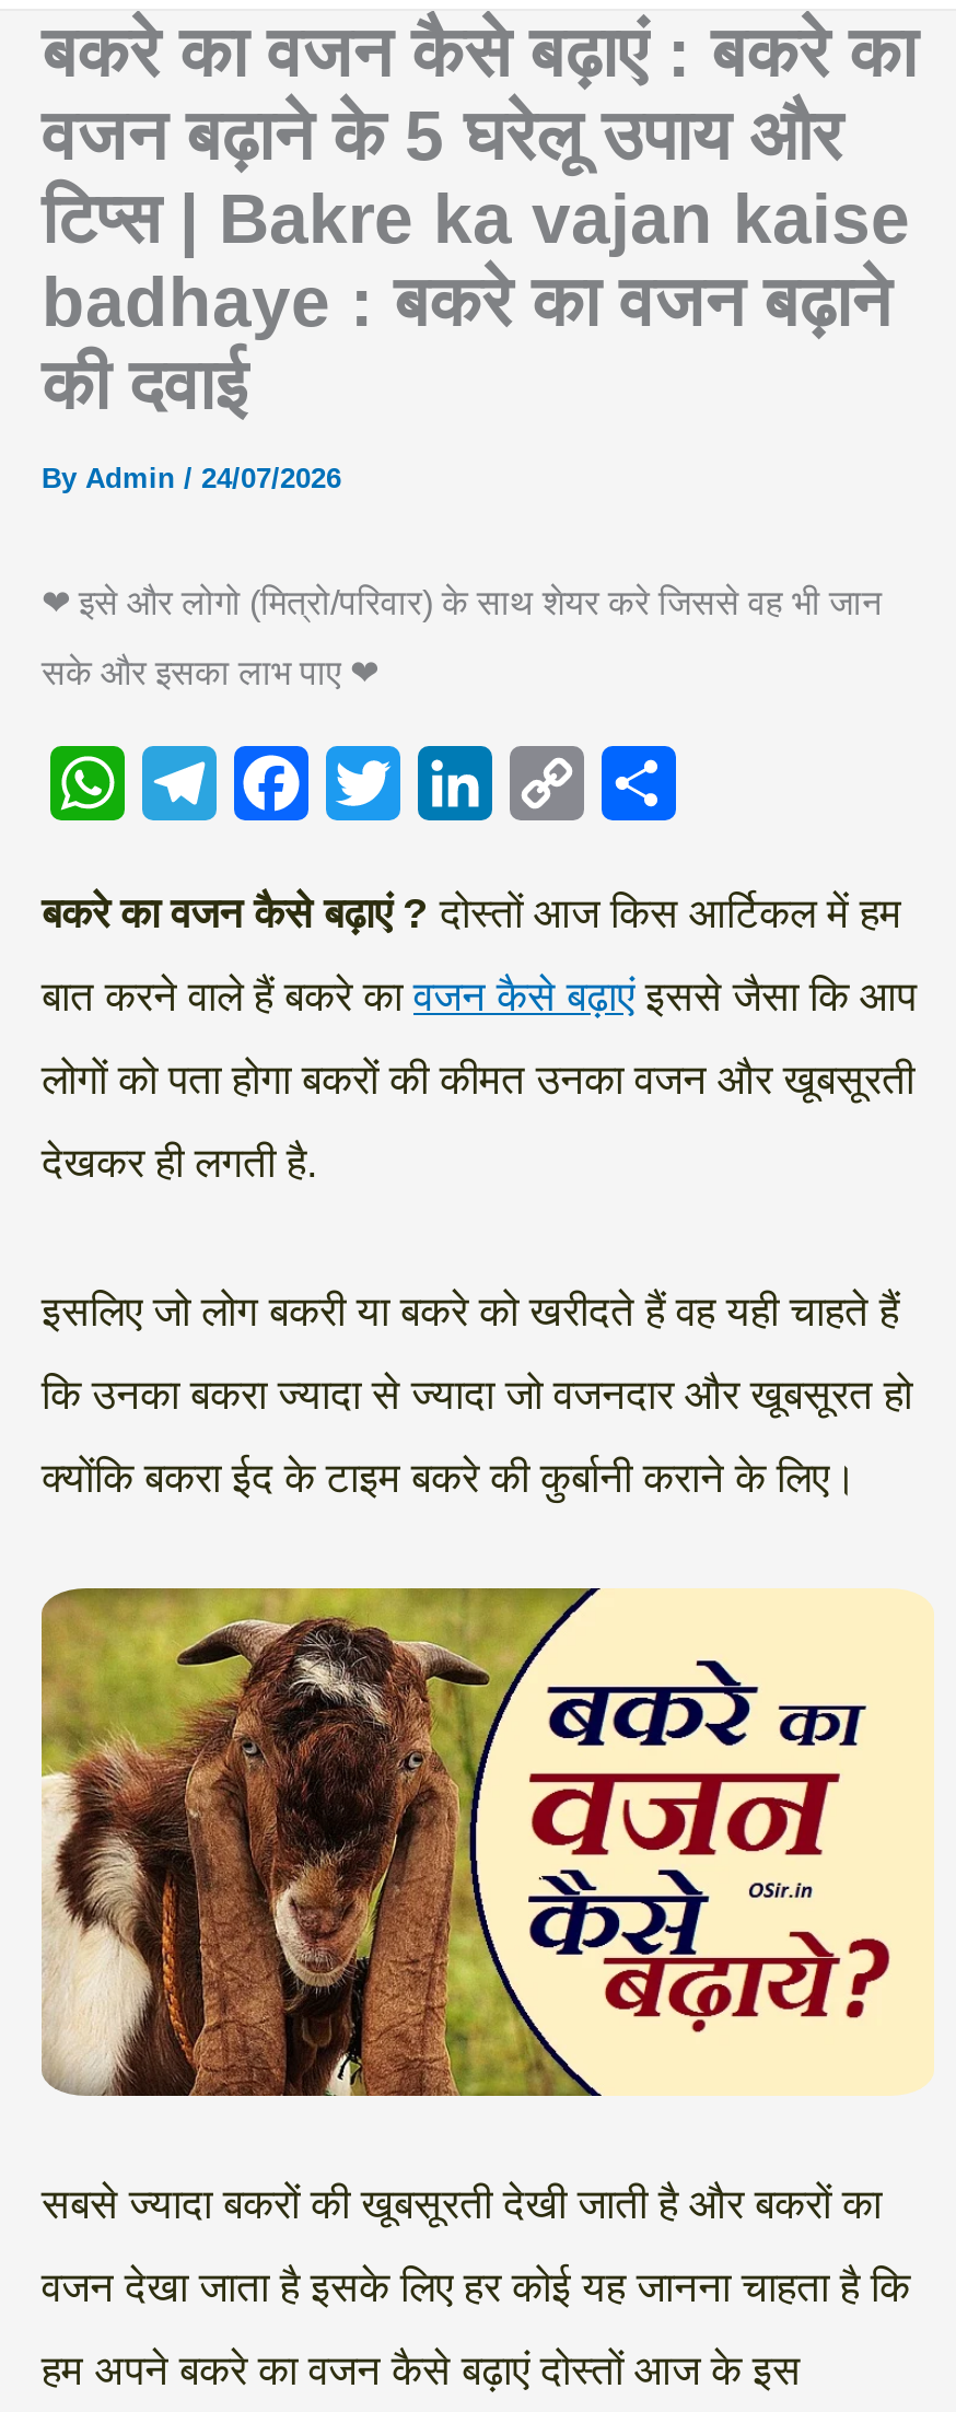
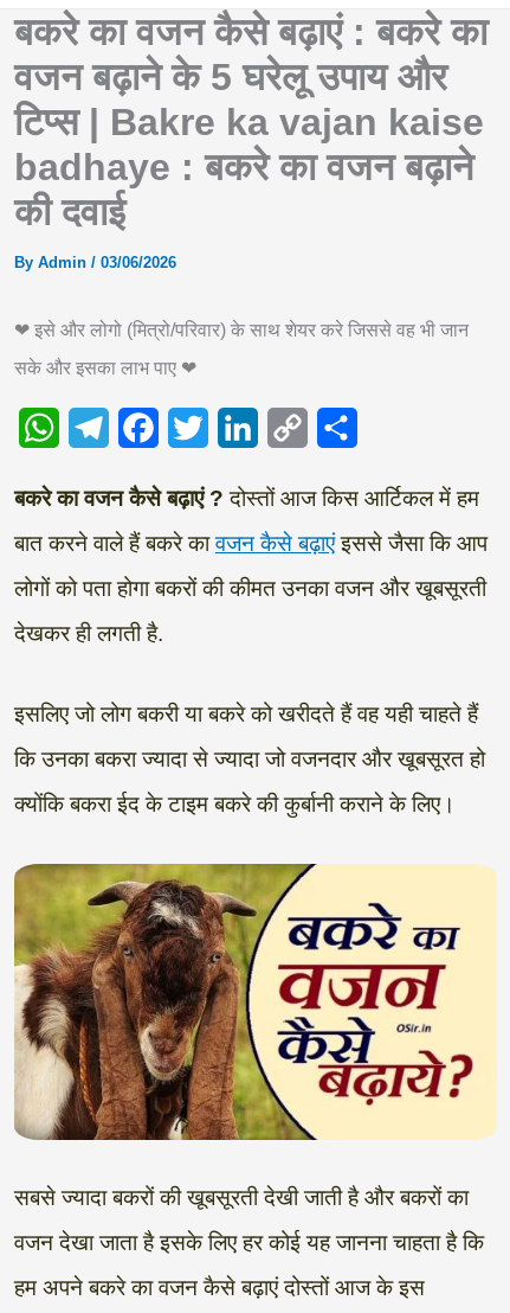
[42,462,341,494] By Admin / 24/07/2026 -> [14,254,176,271] By Admin / 03/06/2026

